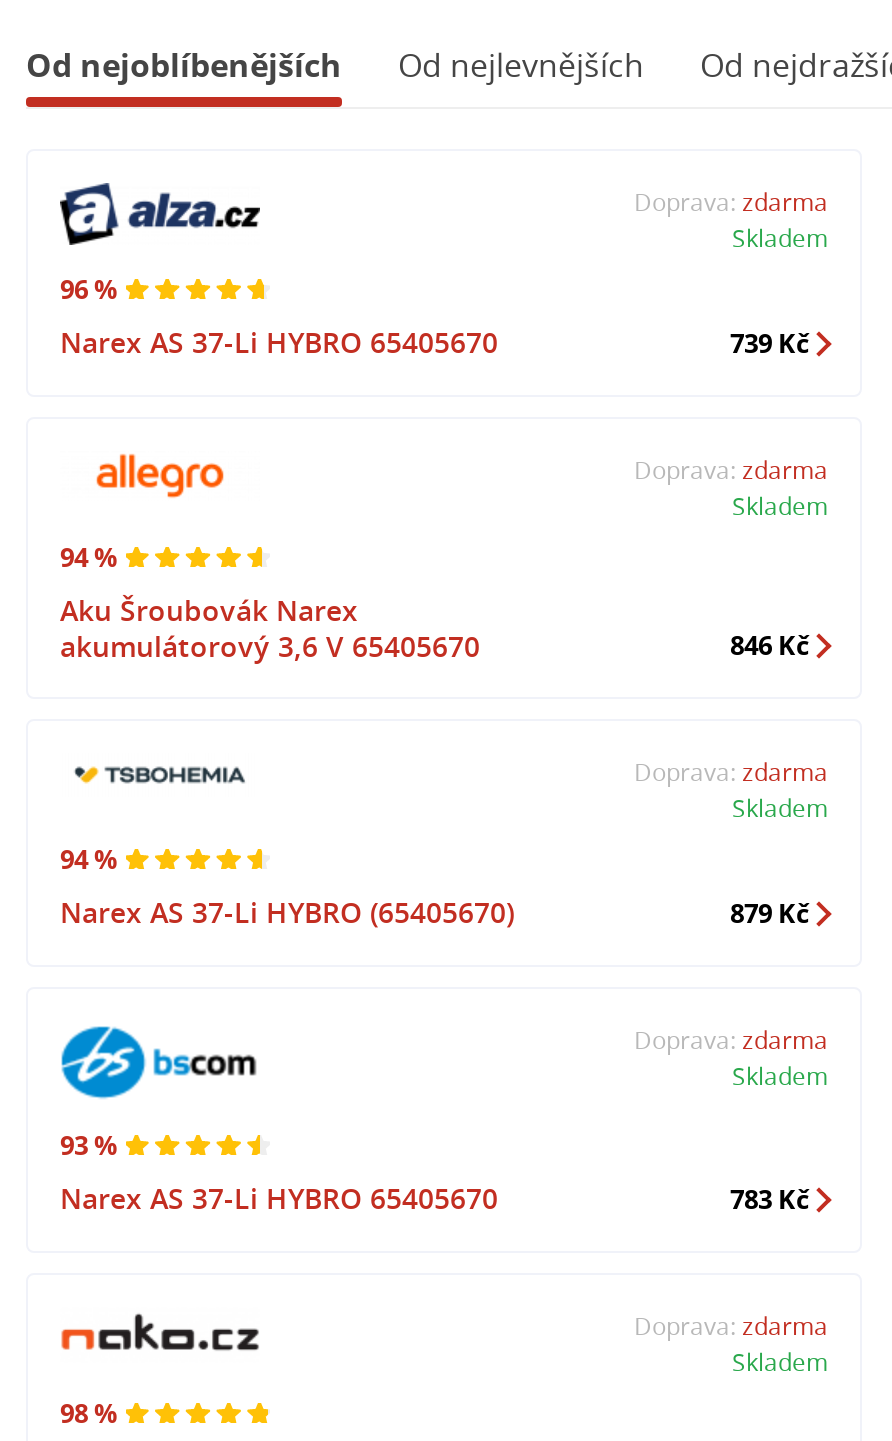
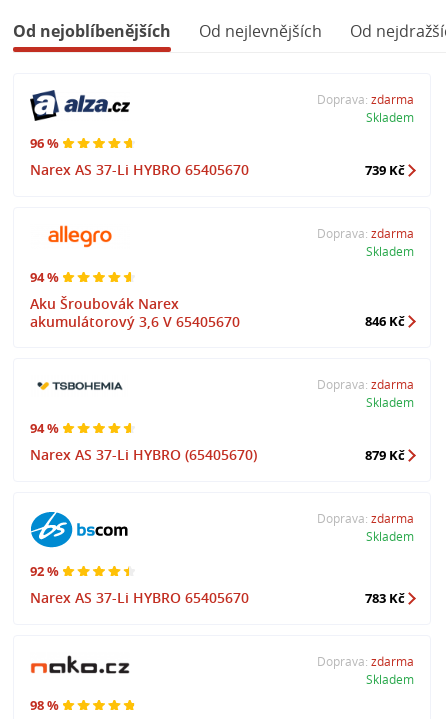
[60,1127,118,1163] 93 % -> [30,562,59,580] 92 %

